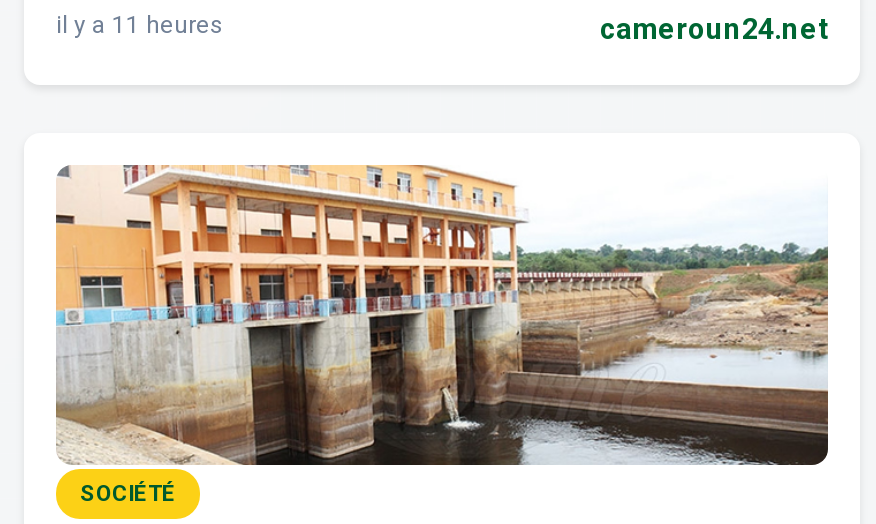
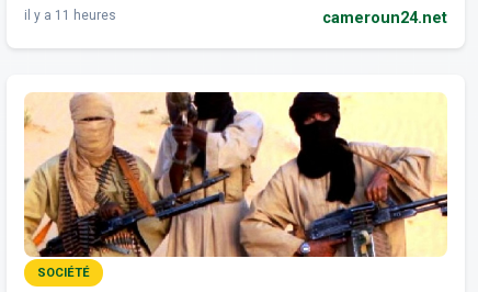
[54,163,830,467] [image] -> [24,91,448,258] [image]

